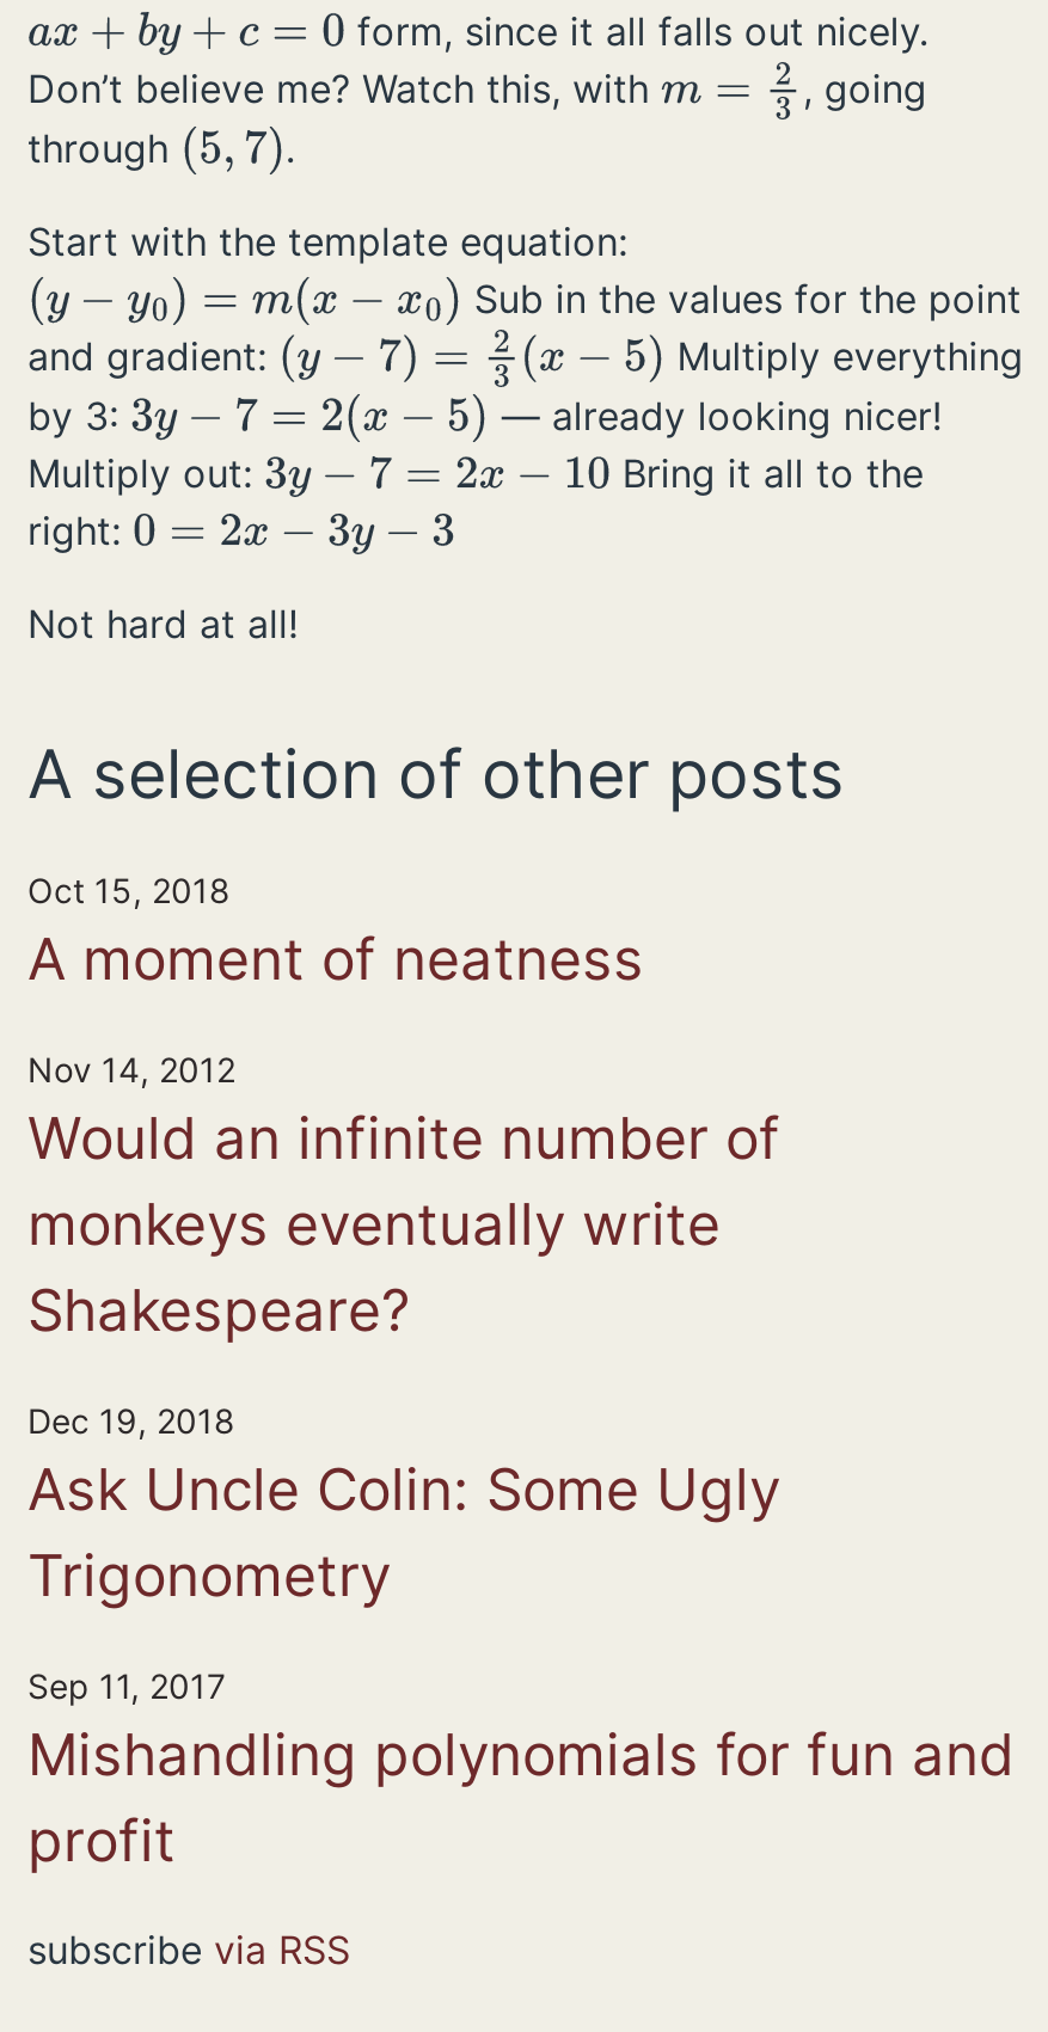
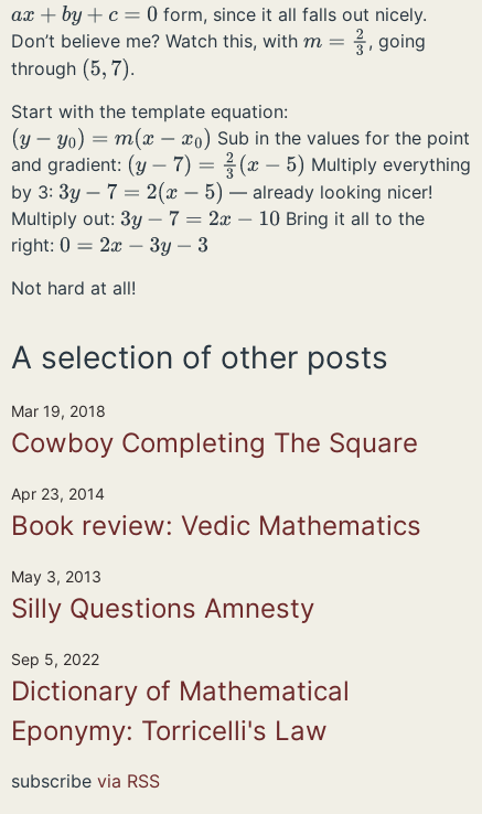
[27,870,644,994] Oct 15, 2018 | A moment of neatness -> [11,401,418,459] Mar 19, 2018 | Cowboy Completing The Square
[27,1049,780,1345] Nov 14, 2012 | Would an infinite number of | monkeys eventually write | Shakespeare? -> [11,484,421,542] Apr 23, 2014 | Book review: Vedic Mathematics
[27,1400,780,1610] Dec 19, 2018 | Ask Uncle Colin: Some Ugly | Trigonometry -> [11,567,314,624] May 3, 2013 | Silly Questions Amnesty
[27,1665,1015,1876] Sep 11, 2017 | Mishandling polynomials for fun and | profit -> [11,650,350,747] Sep 5, 2022 | Dictionary of Mathematical | Eponymy: Torricelli's Law

